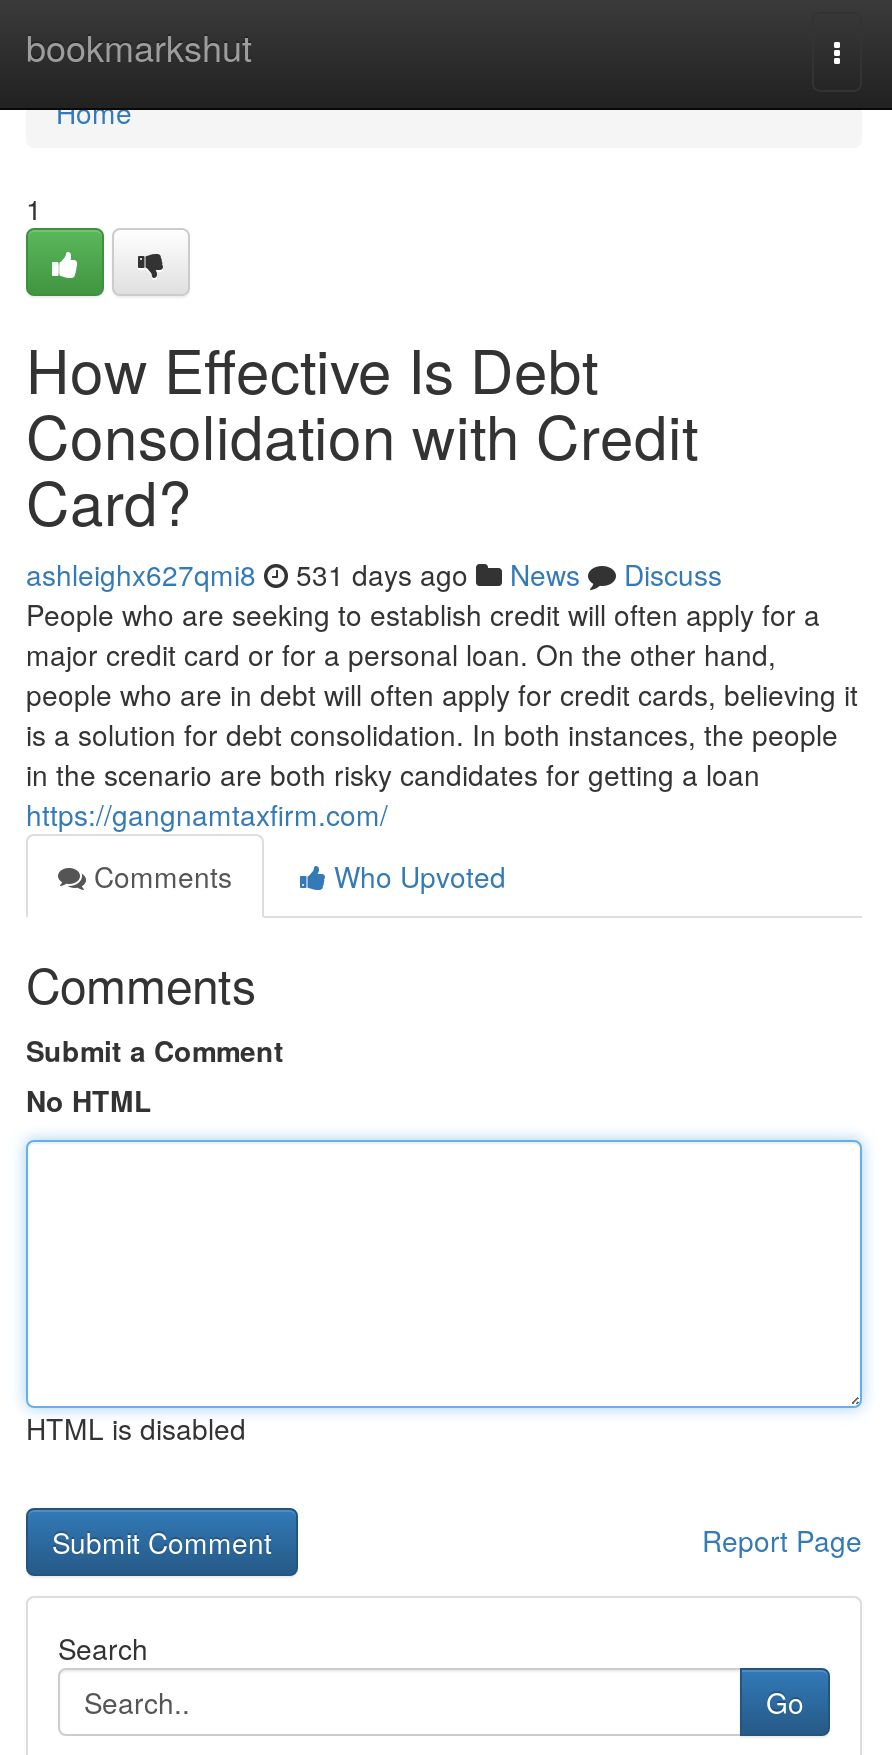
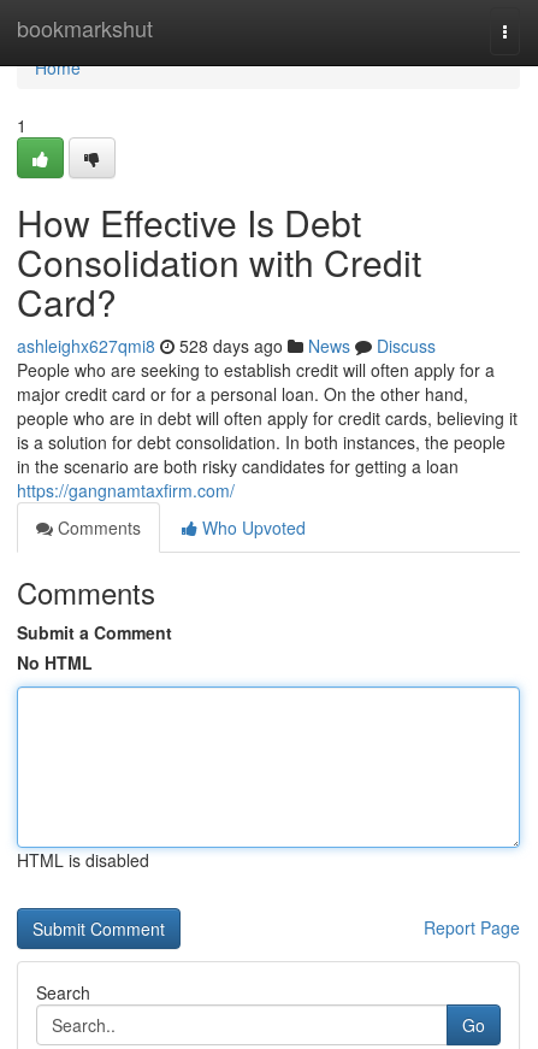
[26,554,722,594] ashleighx627qmi8 531 days ago News Discuss -> [17,334,436,358] ashleighx627qmi8 528 days ago News Discuss

